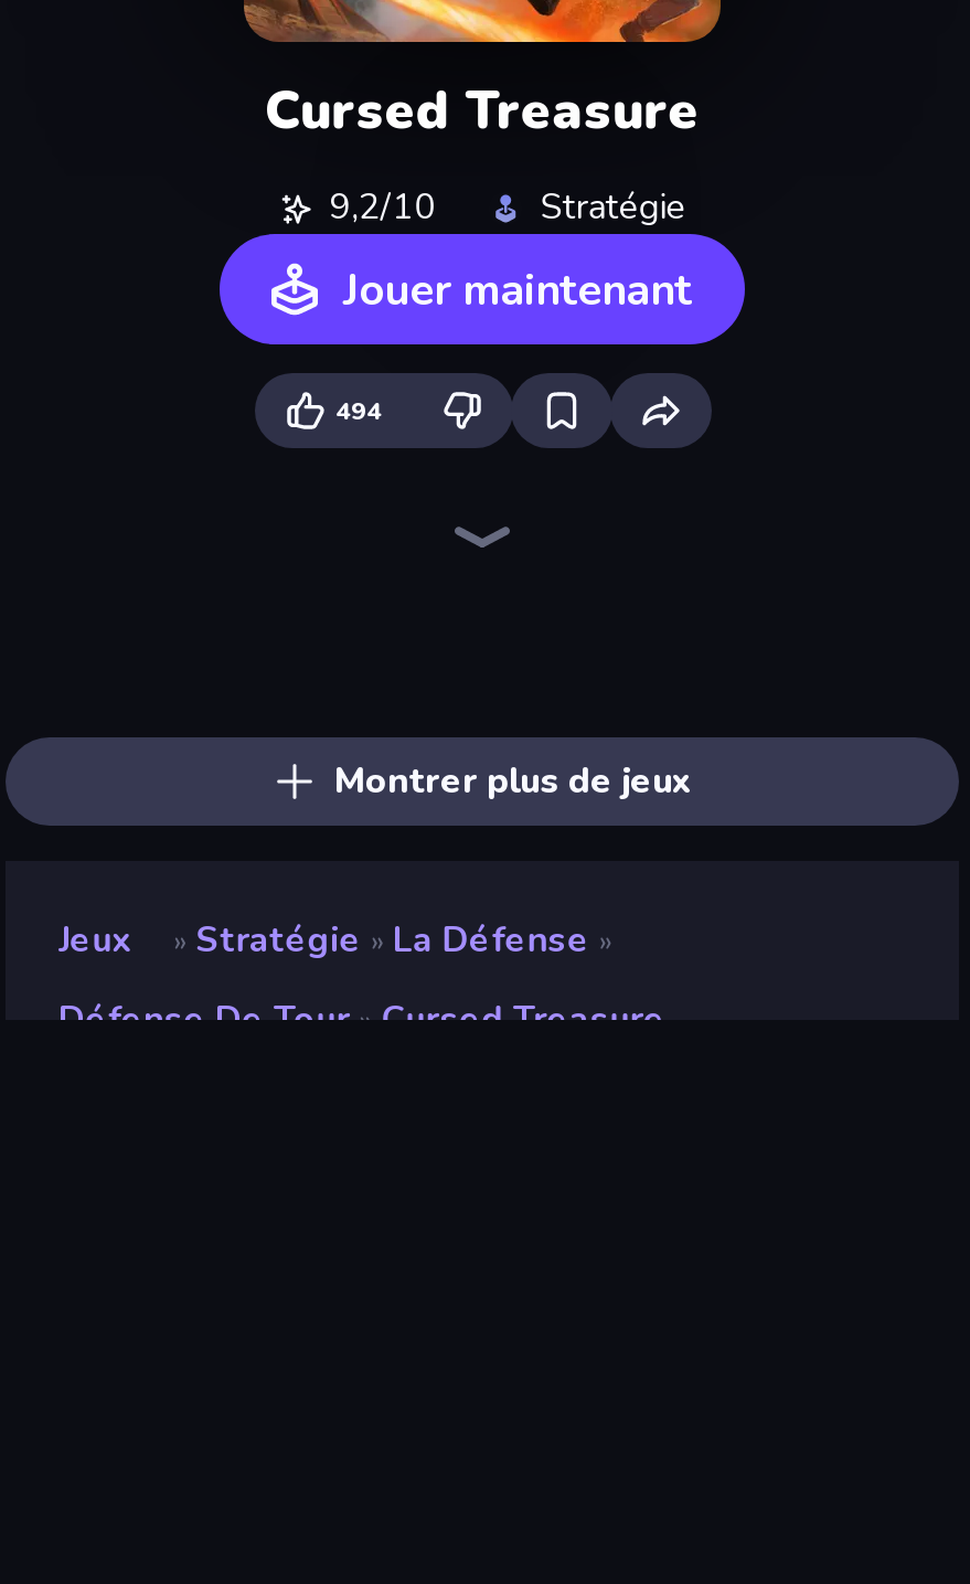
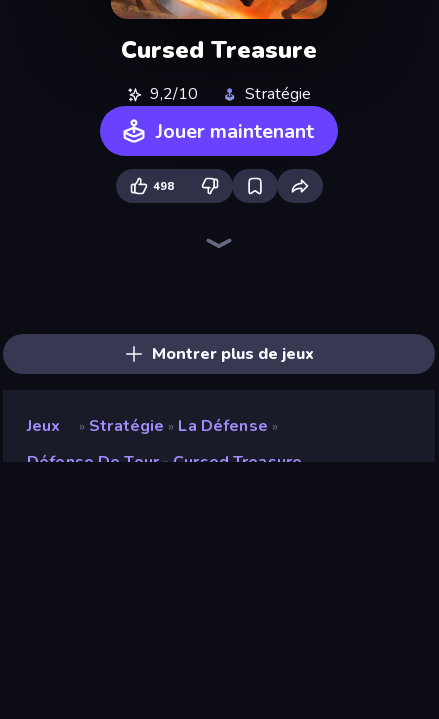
[335,394,382,427] 494 -> [152,178,173,193] 498

